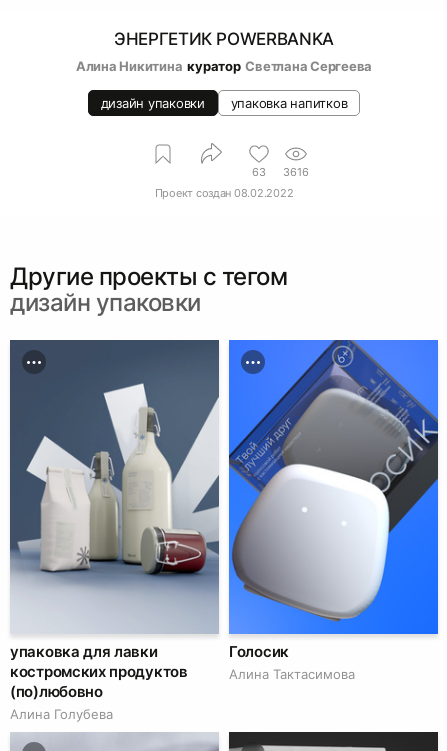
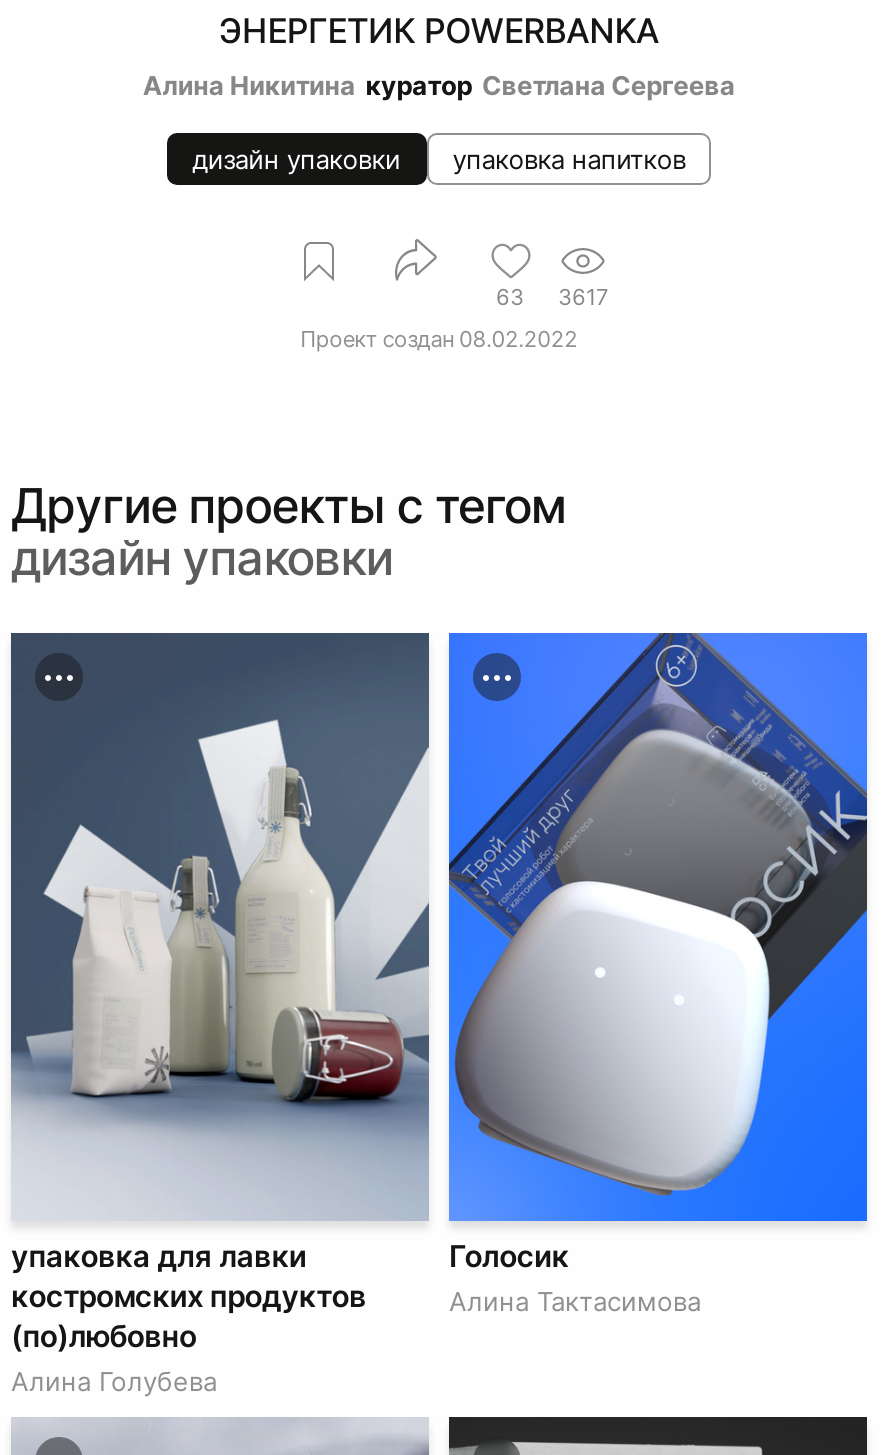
[252,165,309,179] 63 3616 -> [496,282,608,310] 63 3617

